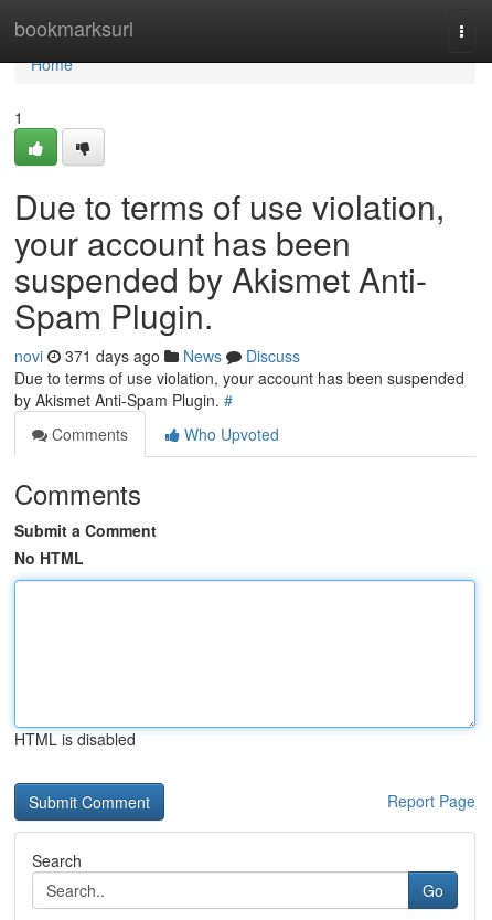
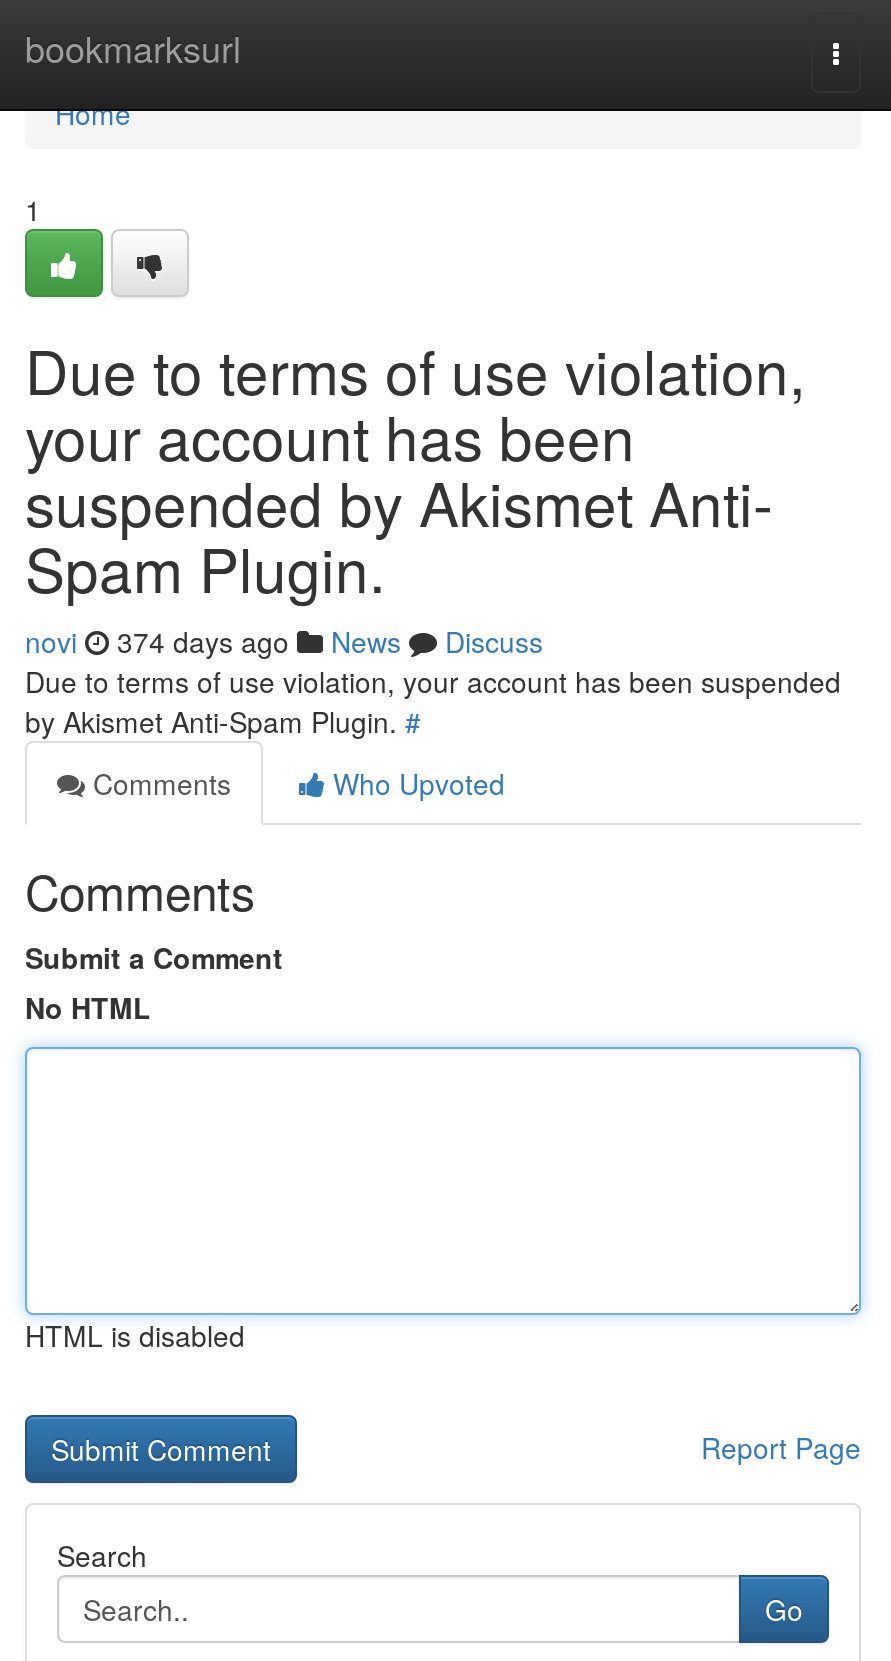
[14,345,300,367] novi 371 days ago News Discuss -> [25,621,543,661] novi 374 days ago News Discuss

